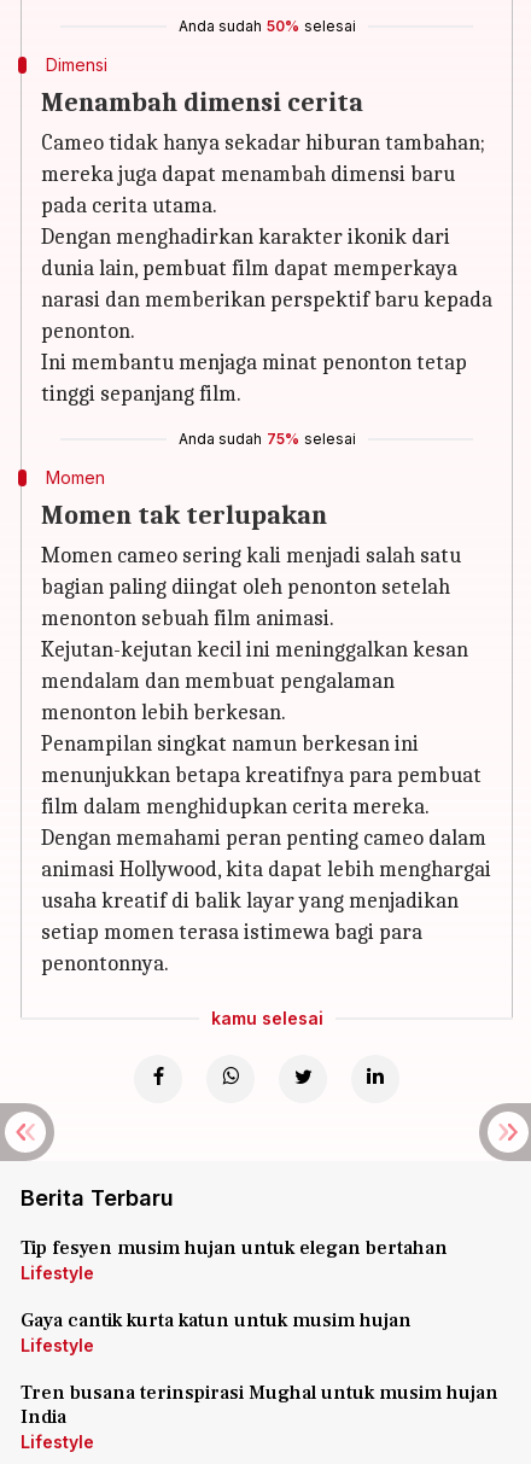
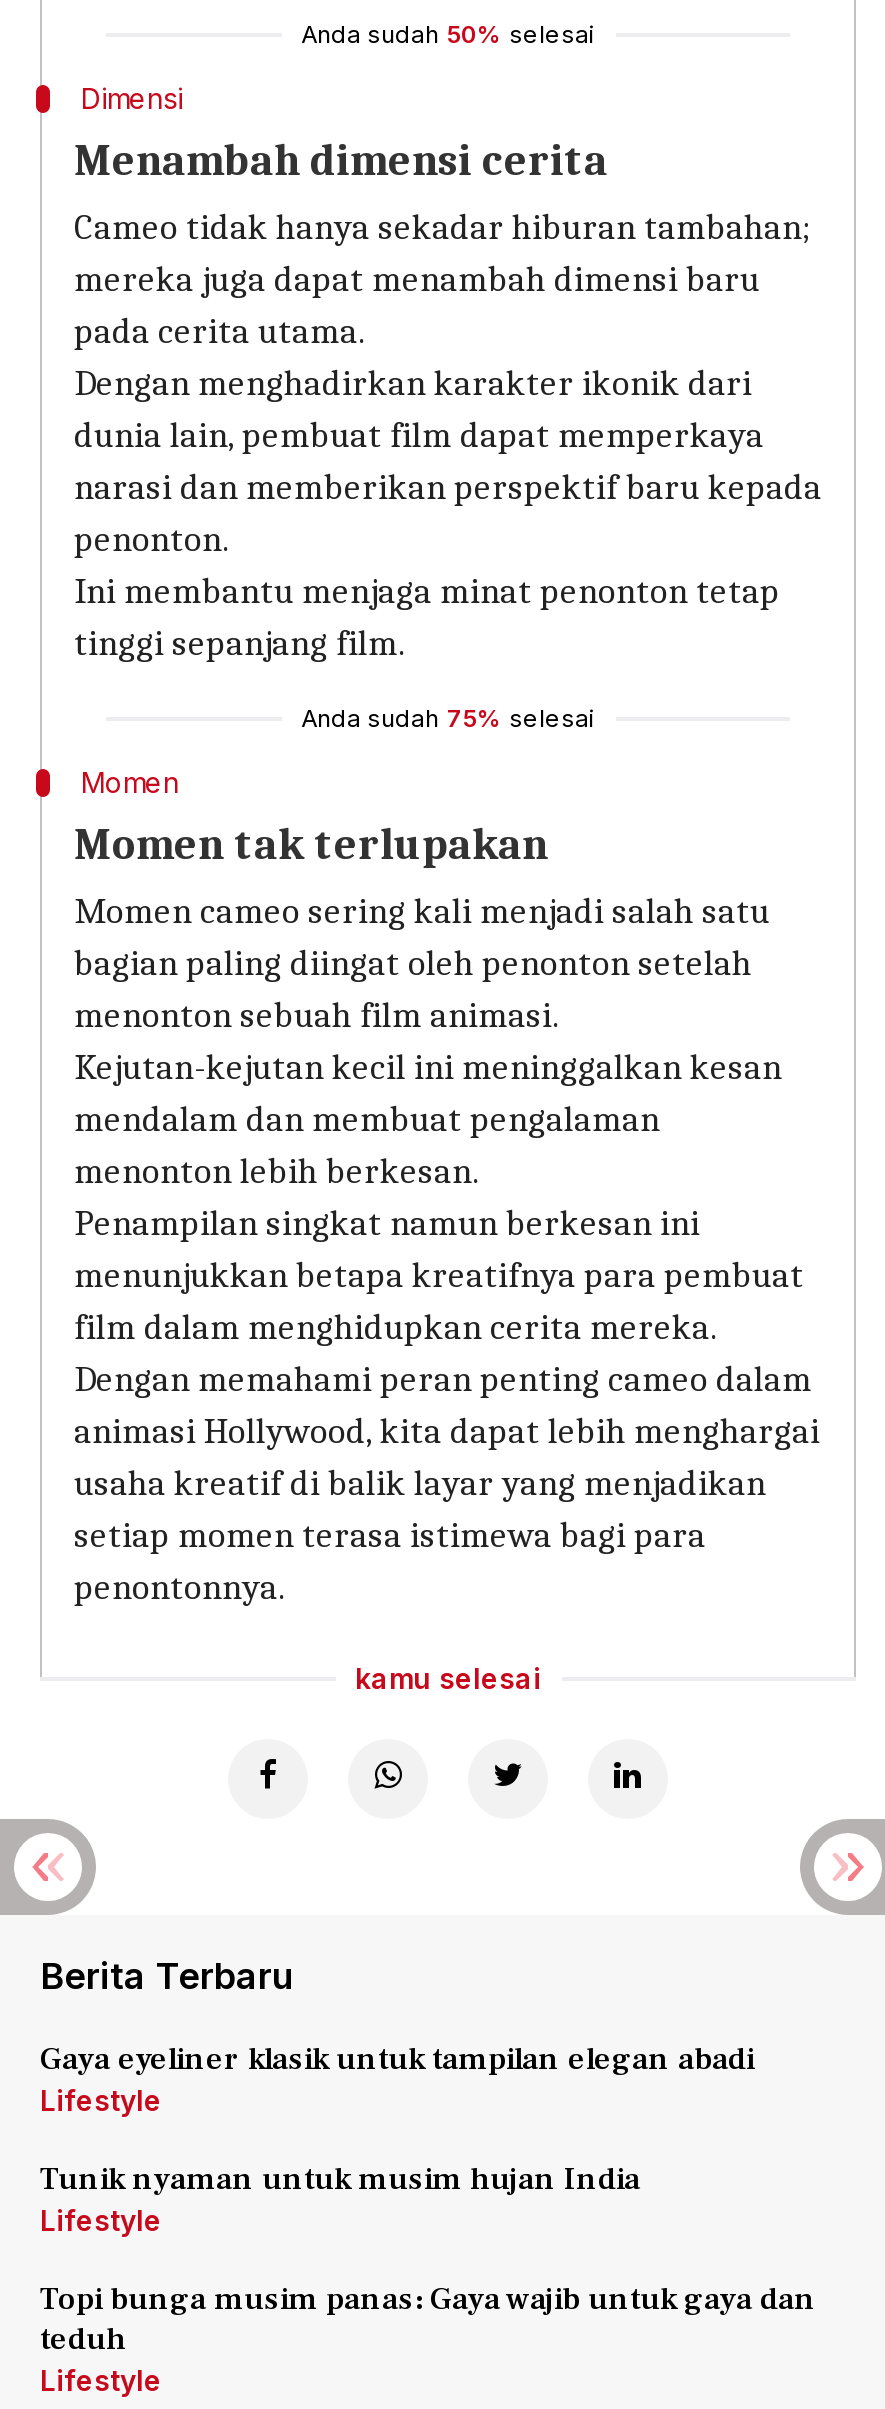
[21,1236,448,1260] Tip fesyen musim hujan untuk elegan bertahan -> [40,2039,754,2079] Gaya eyeliner klasik untuk tampilan elegan abadi
[21,1308,412,1332] Gaya cantik kurta katun untuk musim hujan -> [40,2159,640,2199] Tunik nyaman untuk musim hujan India
[21,1381,498,1429] Tren busana terinspirasi Mughal untuk musim hujan | India -> [40,2279,816,2359] Topi bunga musim panas: Gaya wajib untuk gaya dan | teduh

